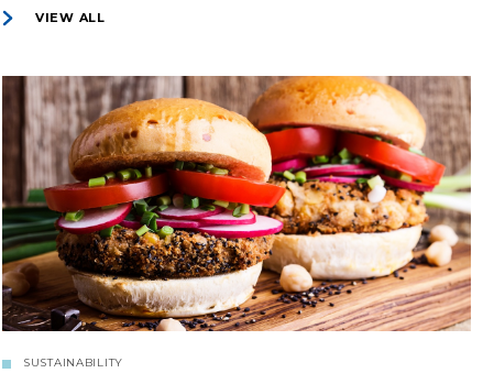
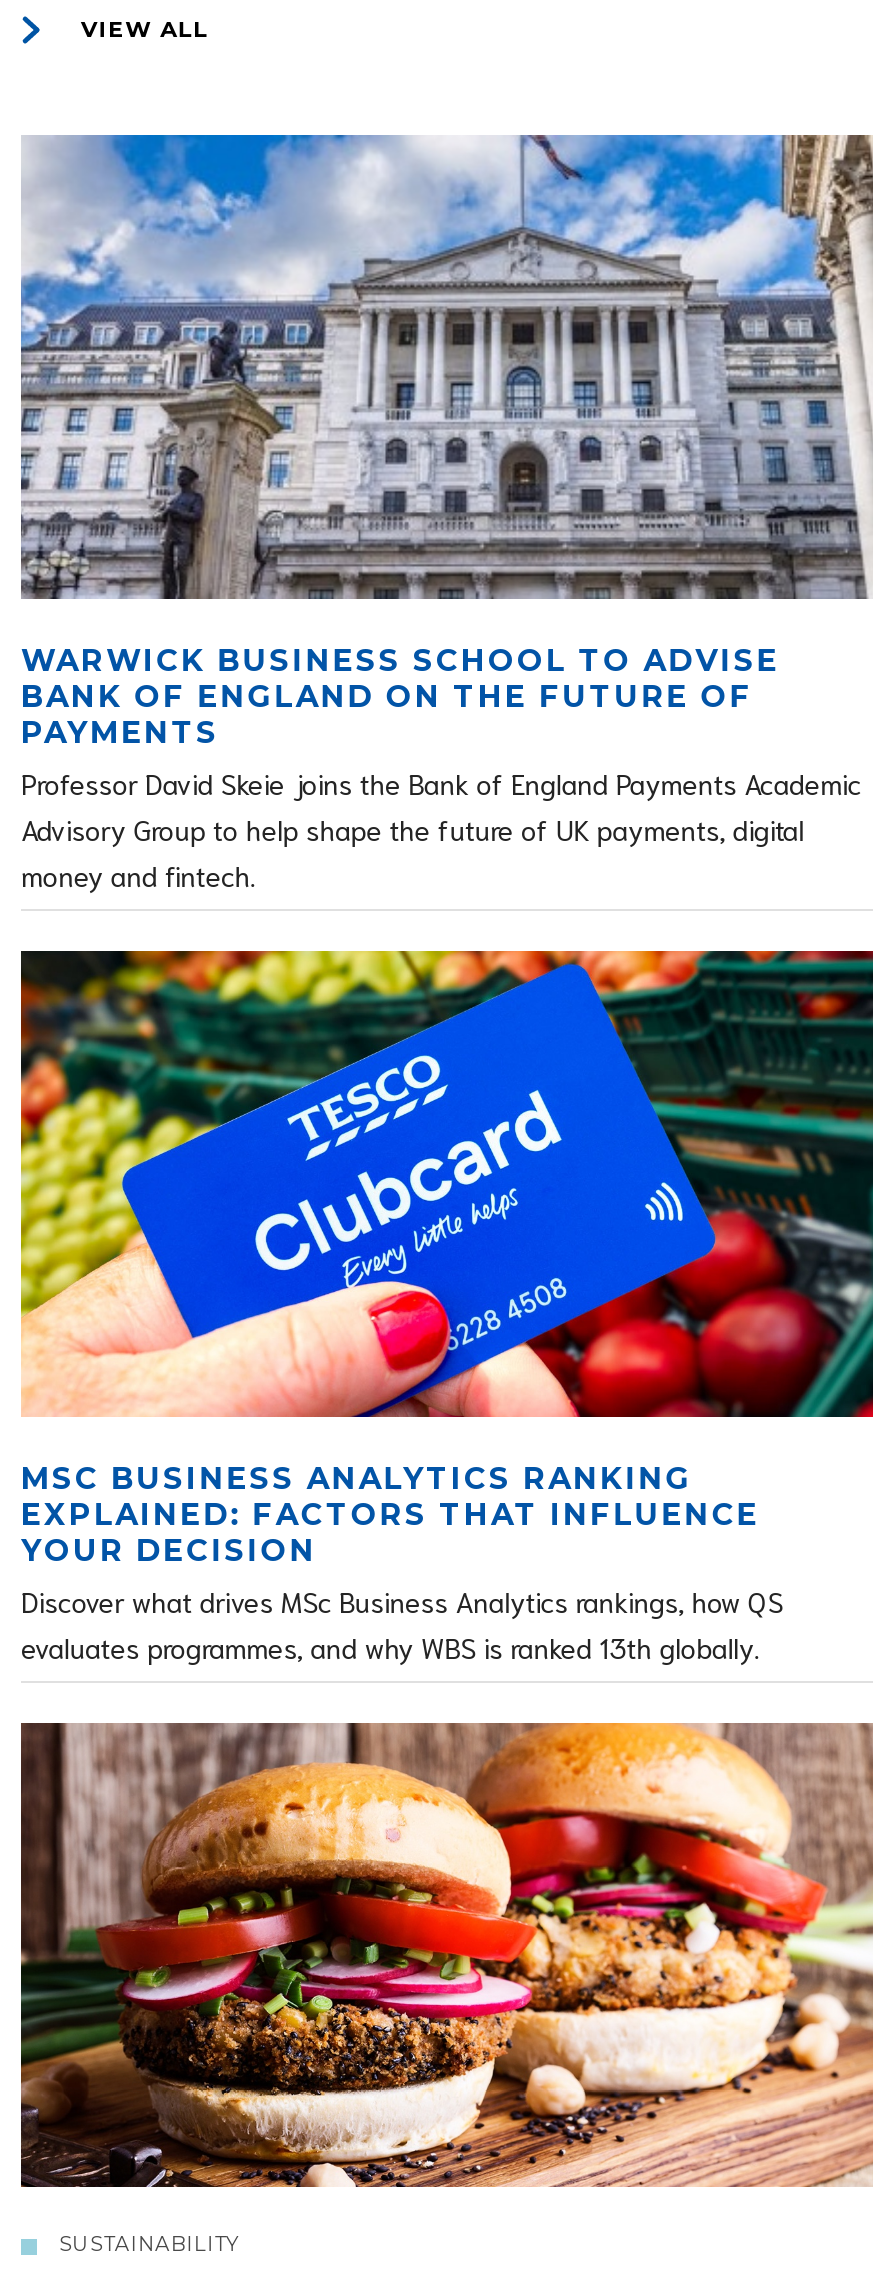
none -> [19,133,873,893] [image] | WARWICK BUSINESS SCHOOL TO ADVISE | BANK OF ENGLAND ON THE FUTURE OF | PAYMENTS | Professor David Skeie joins the Bank of England Payments Academic | Advisory Group to help shape the future of UK payments, digital | money and fintech.
none -> [19,949,875,1664] [image] | MSC BUSINESS ANALYTICS RANKING | EXPLAINED: FACTORS THAT INFLUENCE | YOUR DECISION | Discover what drives MSc Business Analytics rankings, how QS | evaluates programmes, and why WBS is ranked 13th globally.

